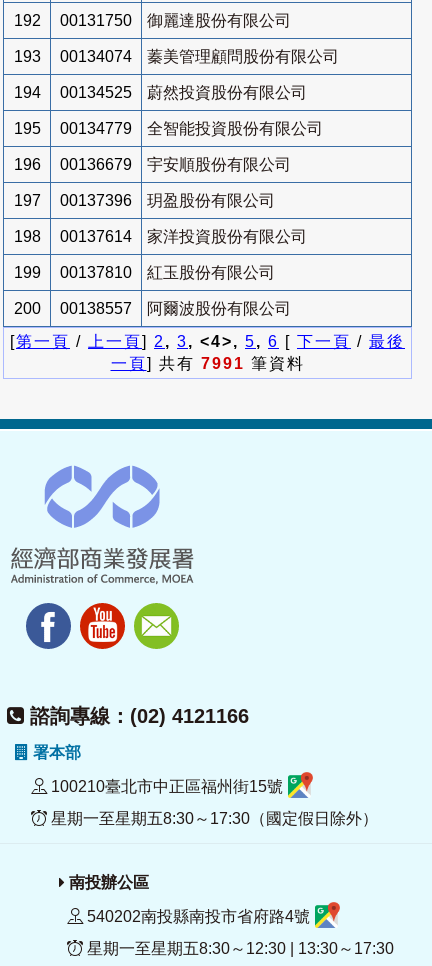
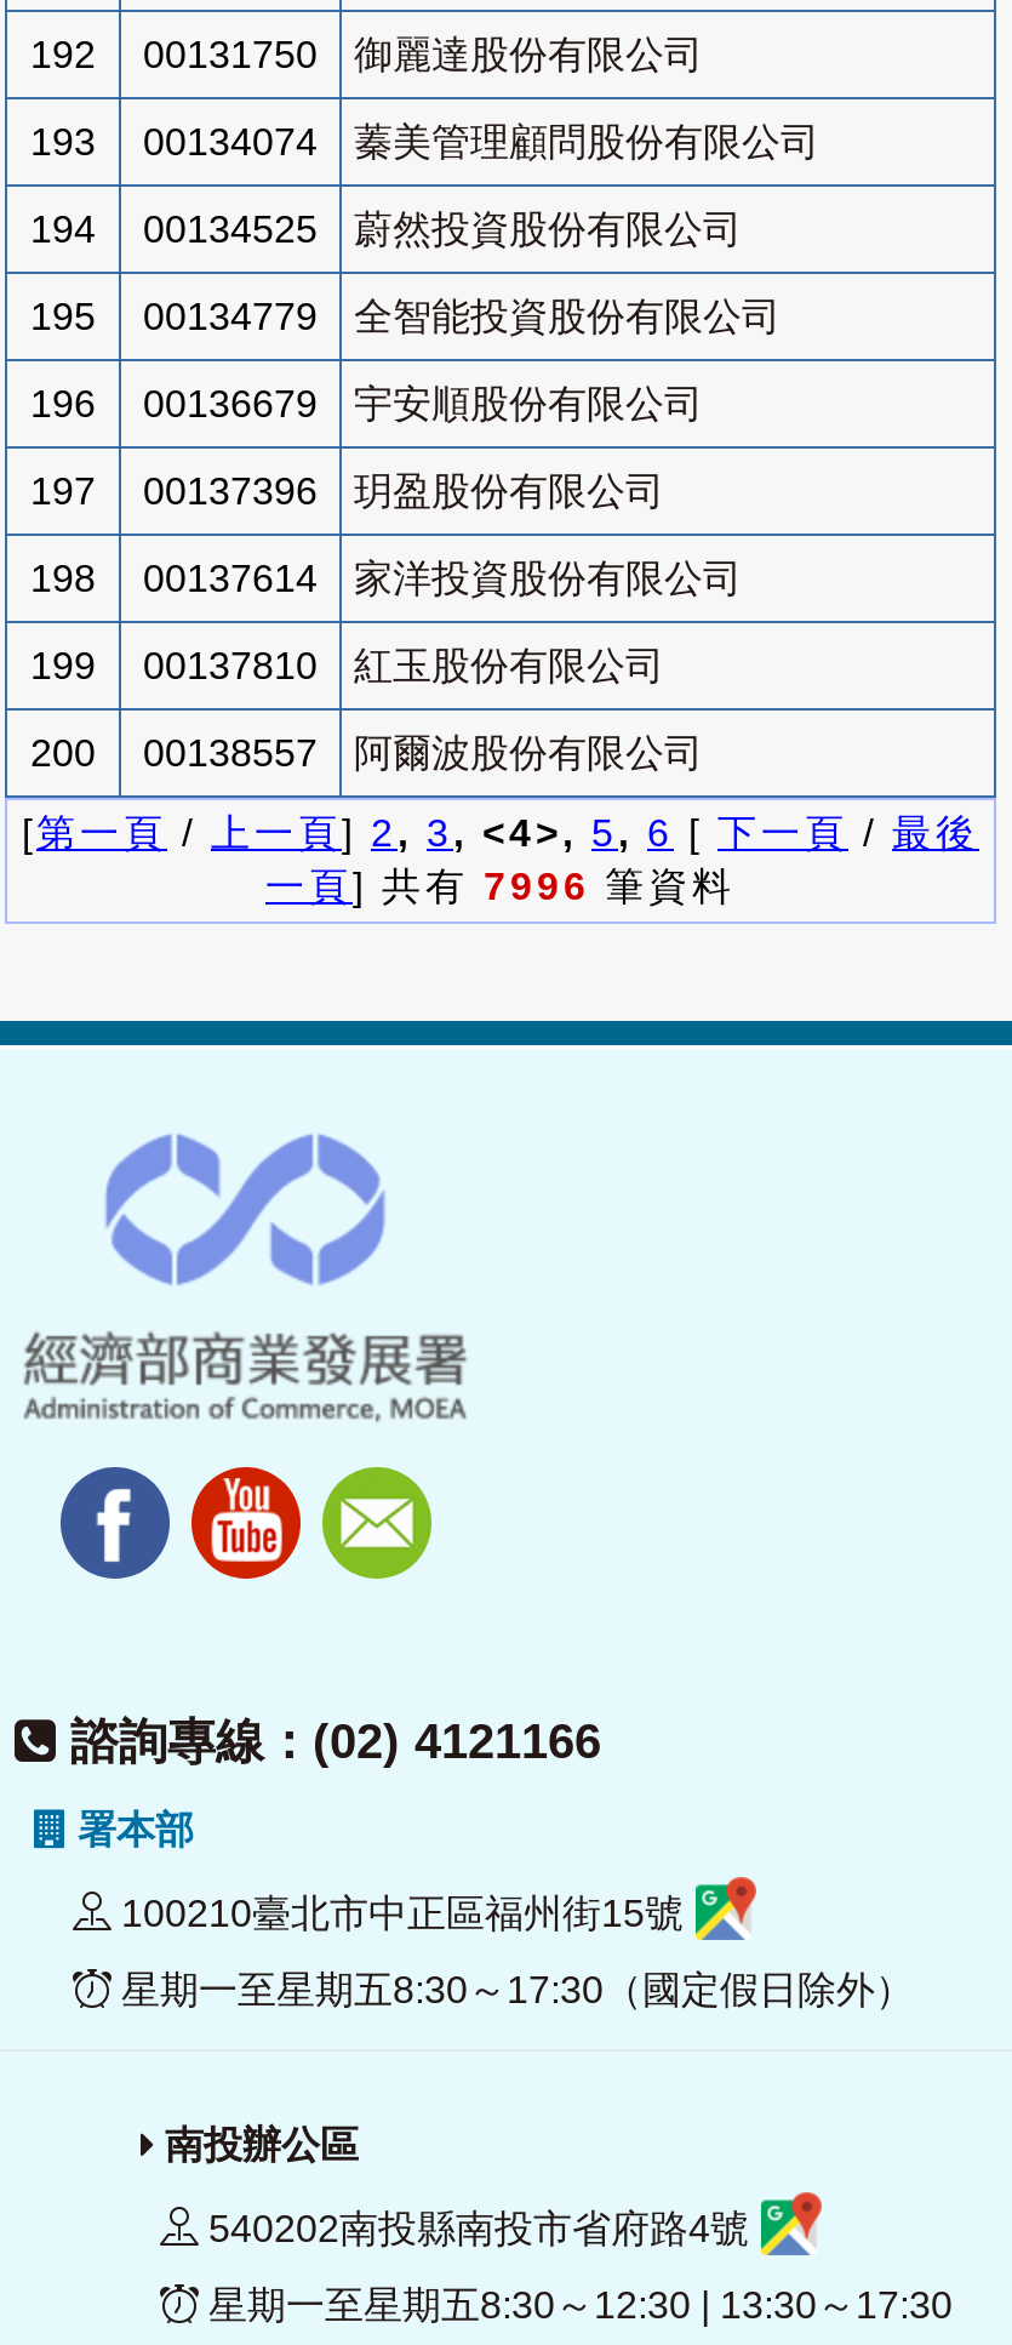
[110,355,304,372] 一頁] 共有7991筆資料 -> [265,865,736,907] 一頁] 共有7996筆資料

